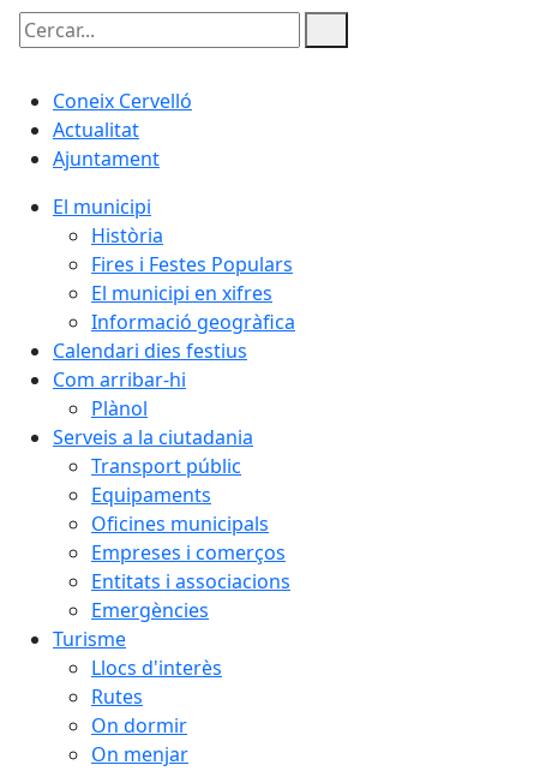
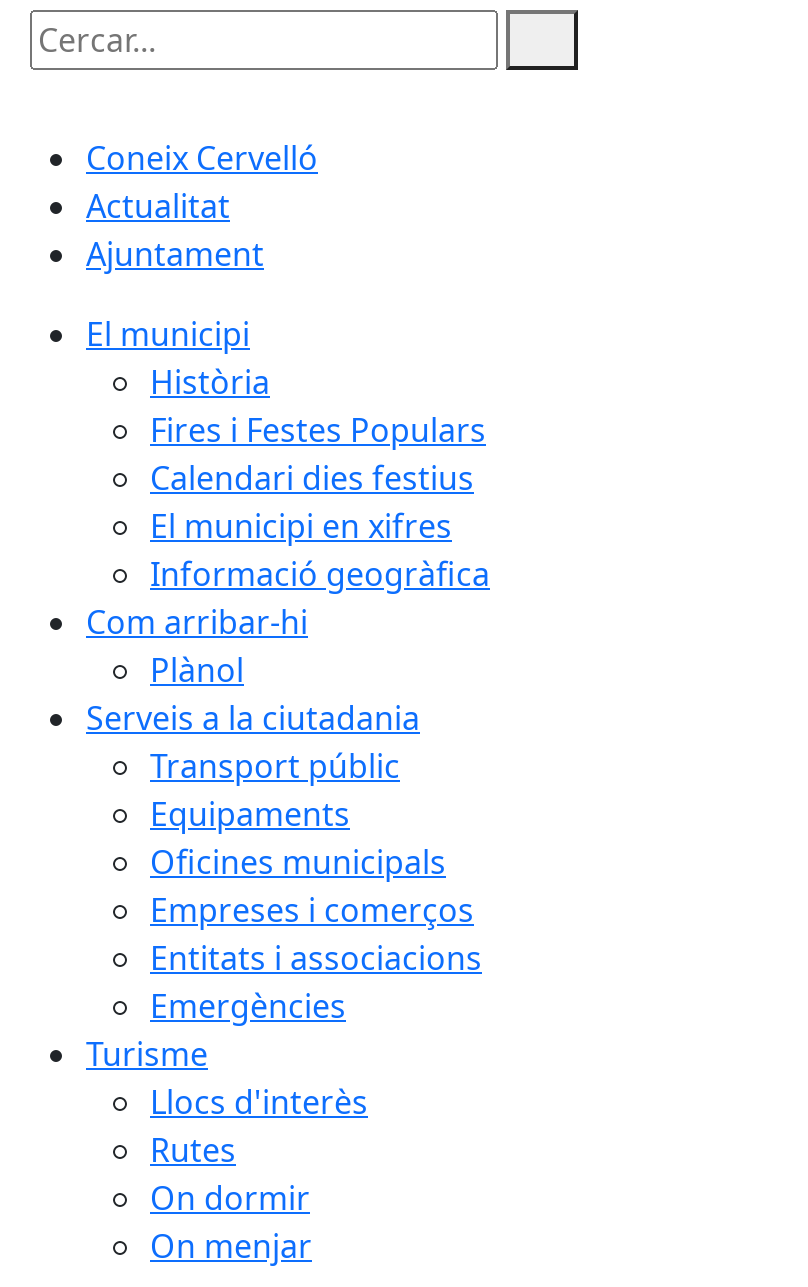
moved [91,280,295,335] -> [150,504,490,596]: El municipi en xifres | Informació geogràfica
moved [53,337,247,364] -> [150,456,474,500]: Calendari dies festius

